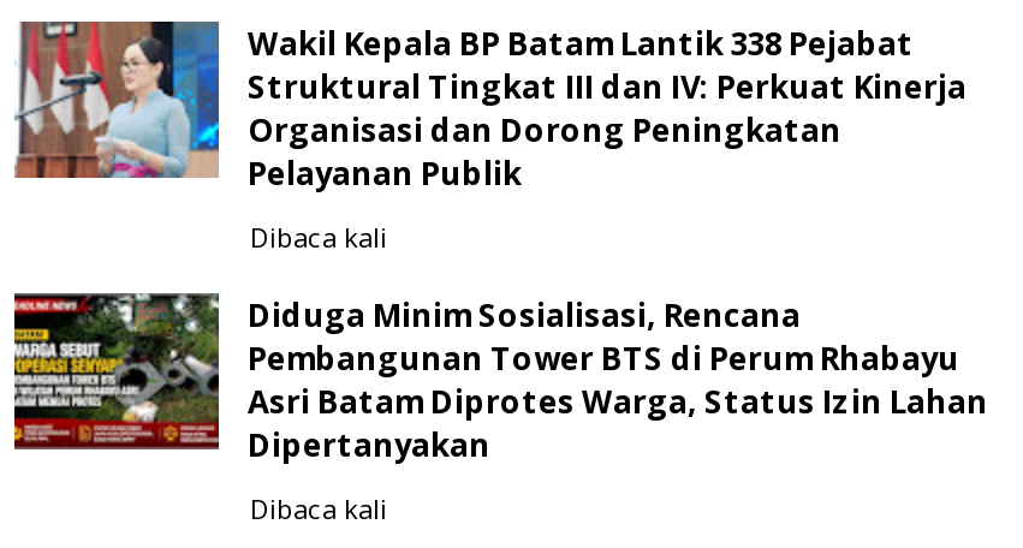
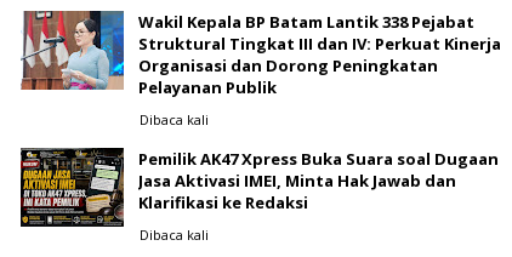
[12,291,988,467] [image] | Diduga Minim Sosialisasi, Rencana | Pembangunan Tower BTS di Perum Rhabayu | Asri Batam Diprotes Warga, Status Izin Lahan | Dipertanyakan -> [19,147,499,228] [image] | Pemilik AK47 Xpress Buka Suara soal Dugaan | Jasa Aktivasi IMEI, Minta Hak Jawab dan | Klarifikasi ke Redaksi

